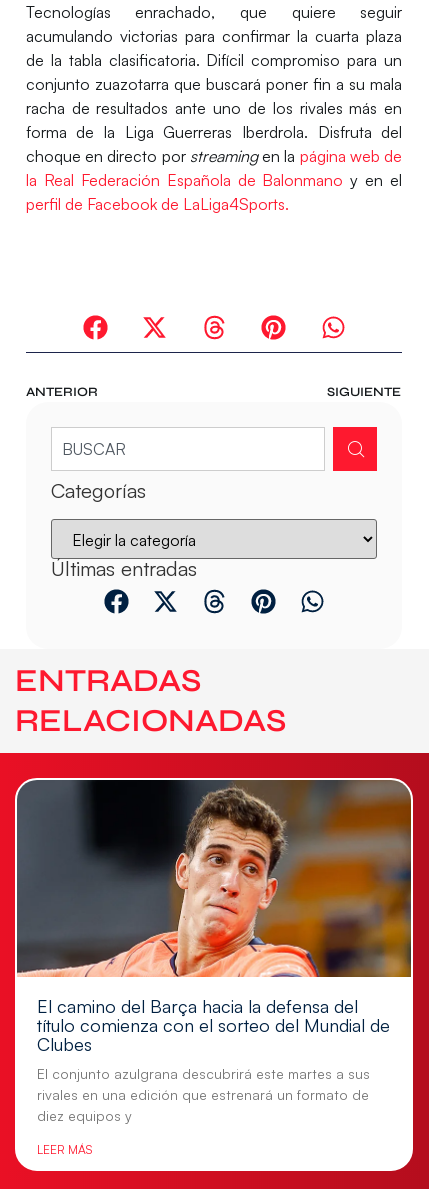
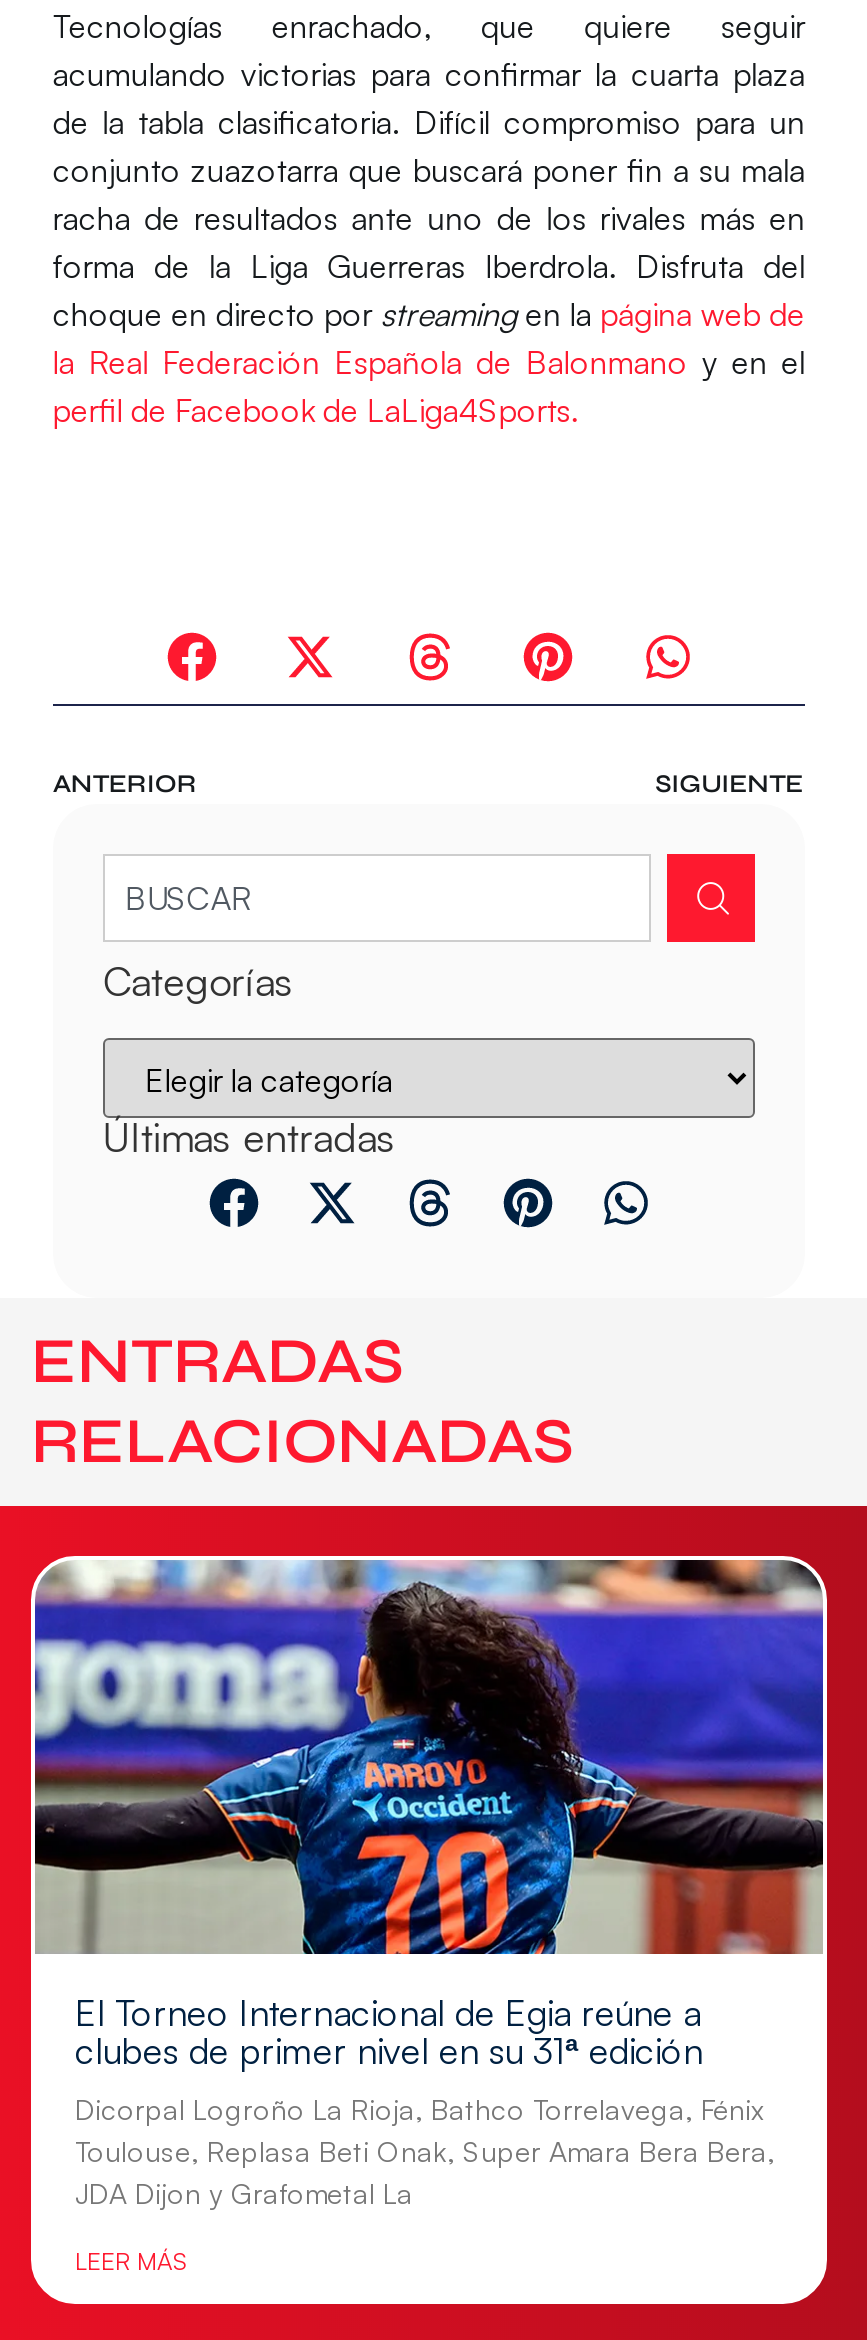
[17,779,411,1055] [image] | El camino del Barça hacia la defensa del | título comienza con el sorteo del Mundial de | Clubes -> [33,1558,825,2072] [image] | El Torneo Internacional de Egia reúne a | clubes de primer nivel en su 31ª edición
[37,1065,370,1124] El conjunto azulgrana descubrirá este martes a sus | rivales en una edición que estrenará un formato de | diez equipos y -> [75,2092,775,2210] Dicorpal Logroño La Rioja, Bathco Torrelavega, Fénix | Toulouse, Replasa Beti Onak, Super Amara Bera Bera, | JDA Dijon y Grafometal La

